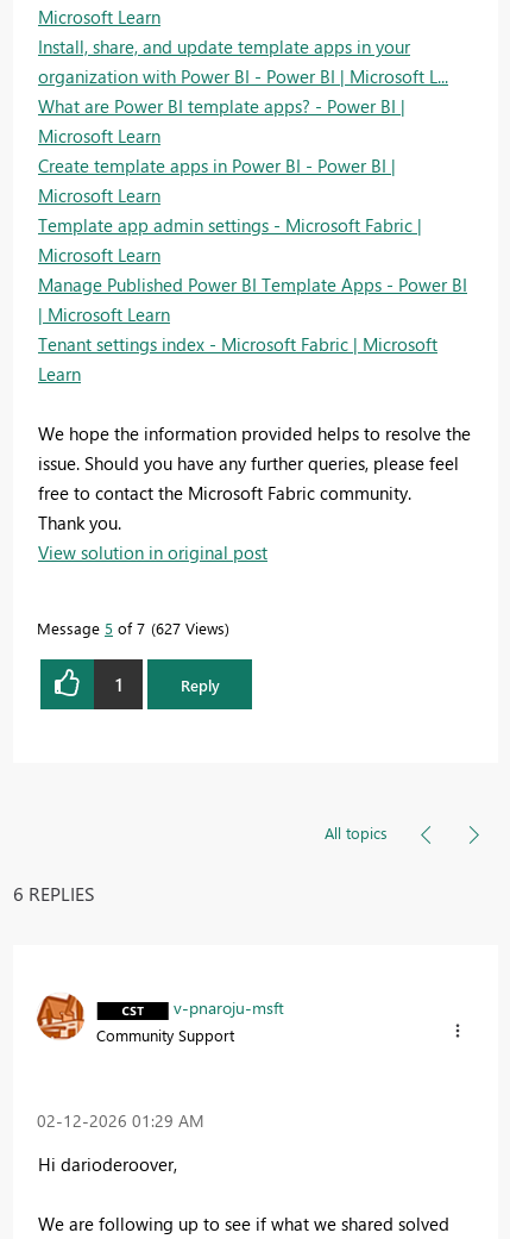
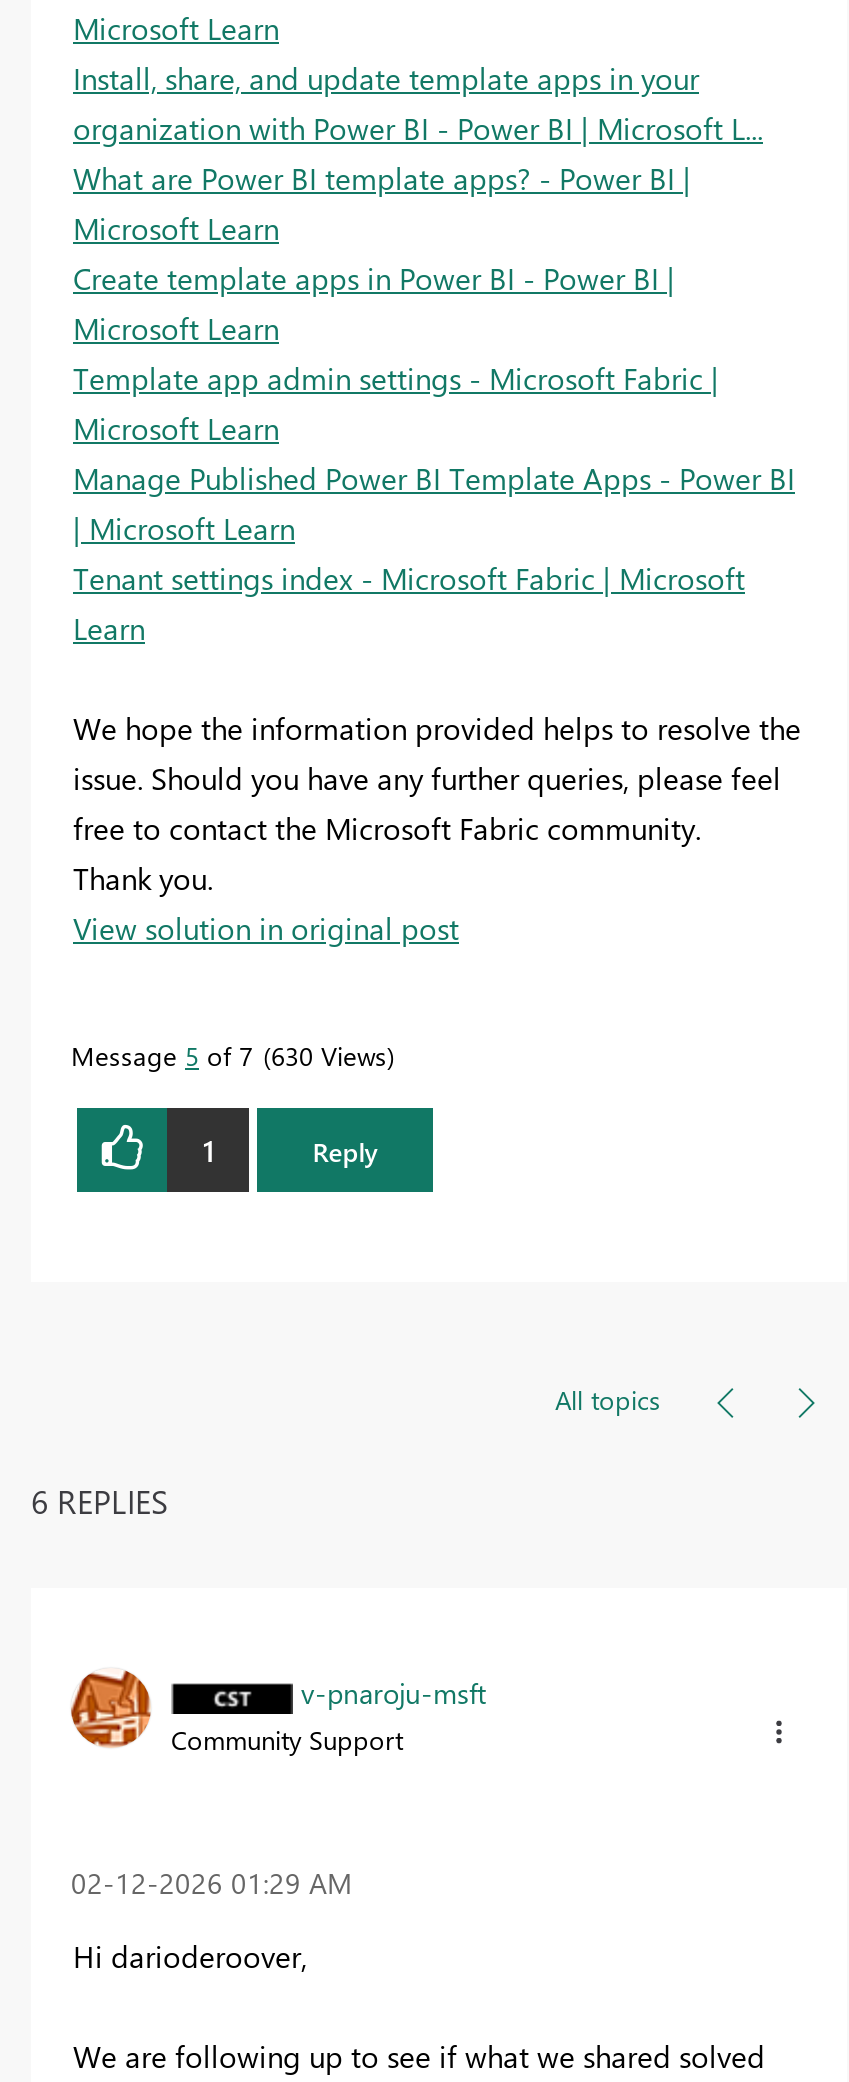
[37,618,225,638] Message 5 of 7 627 Views -> [71,1038,387,1072] Message 5 of 7 630 Views

